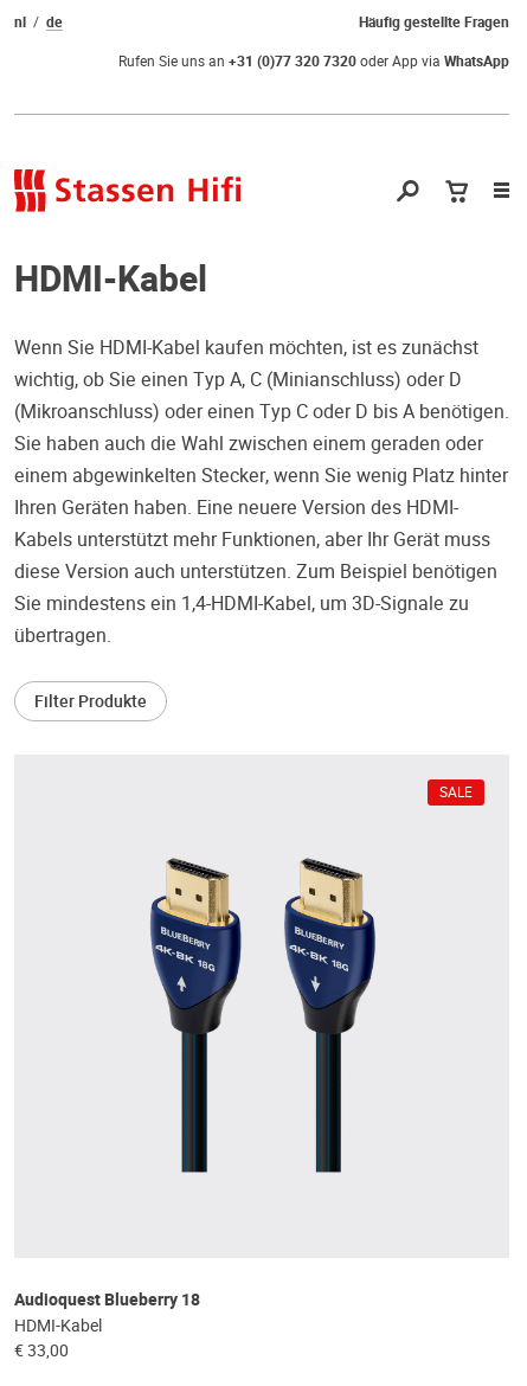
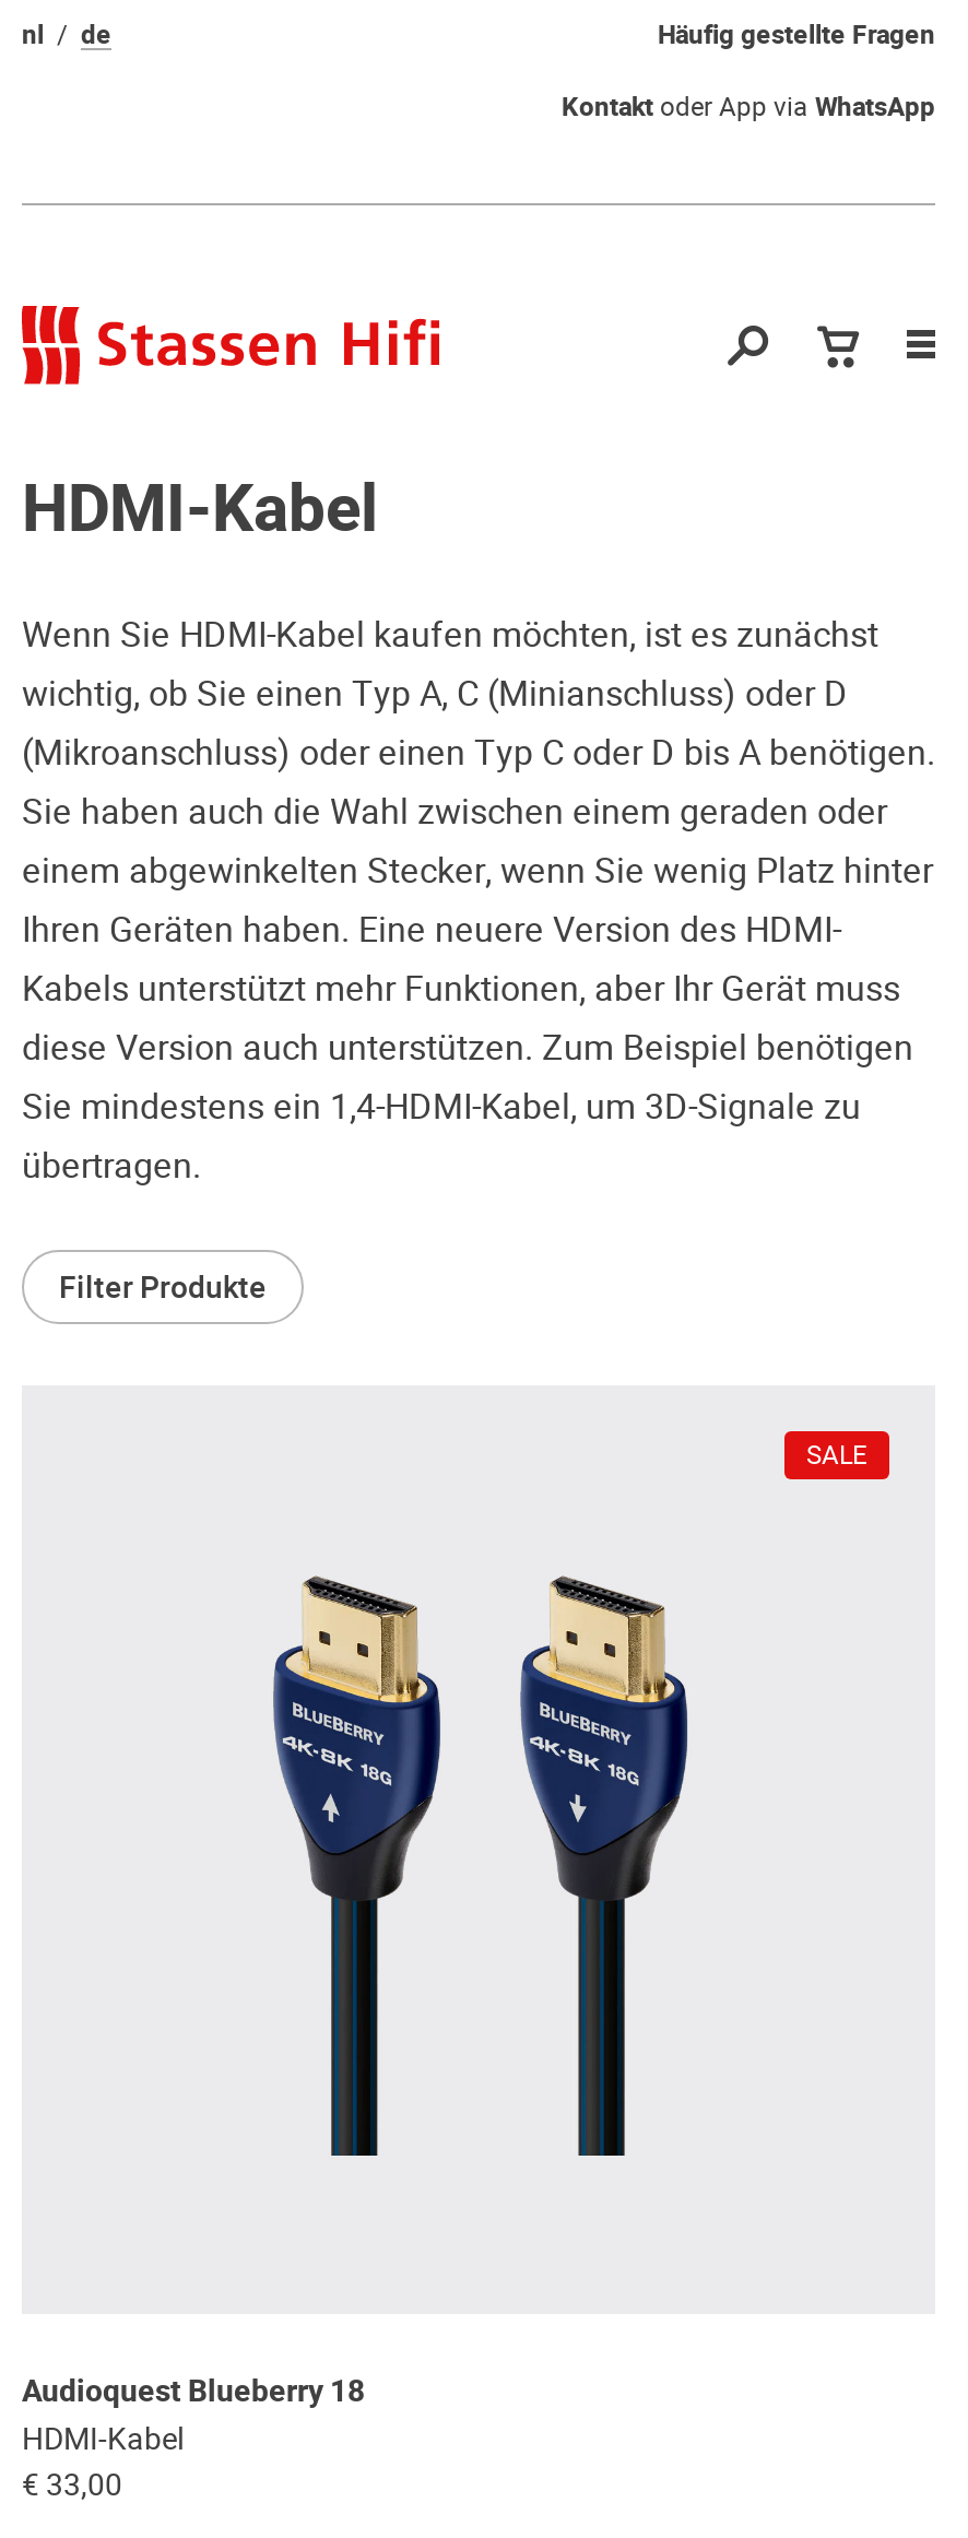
[118,51,509,72] Rufen Sie uns an +31 (0)77 320 7320oder App via WhatsApp -> [562,87,935,127] Kontakt oder App via WhatsApp

